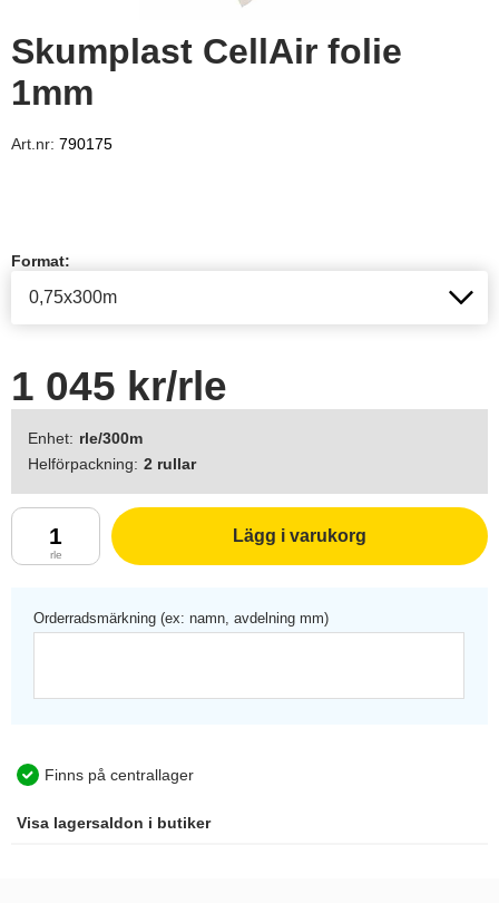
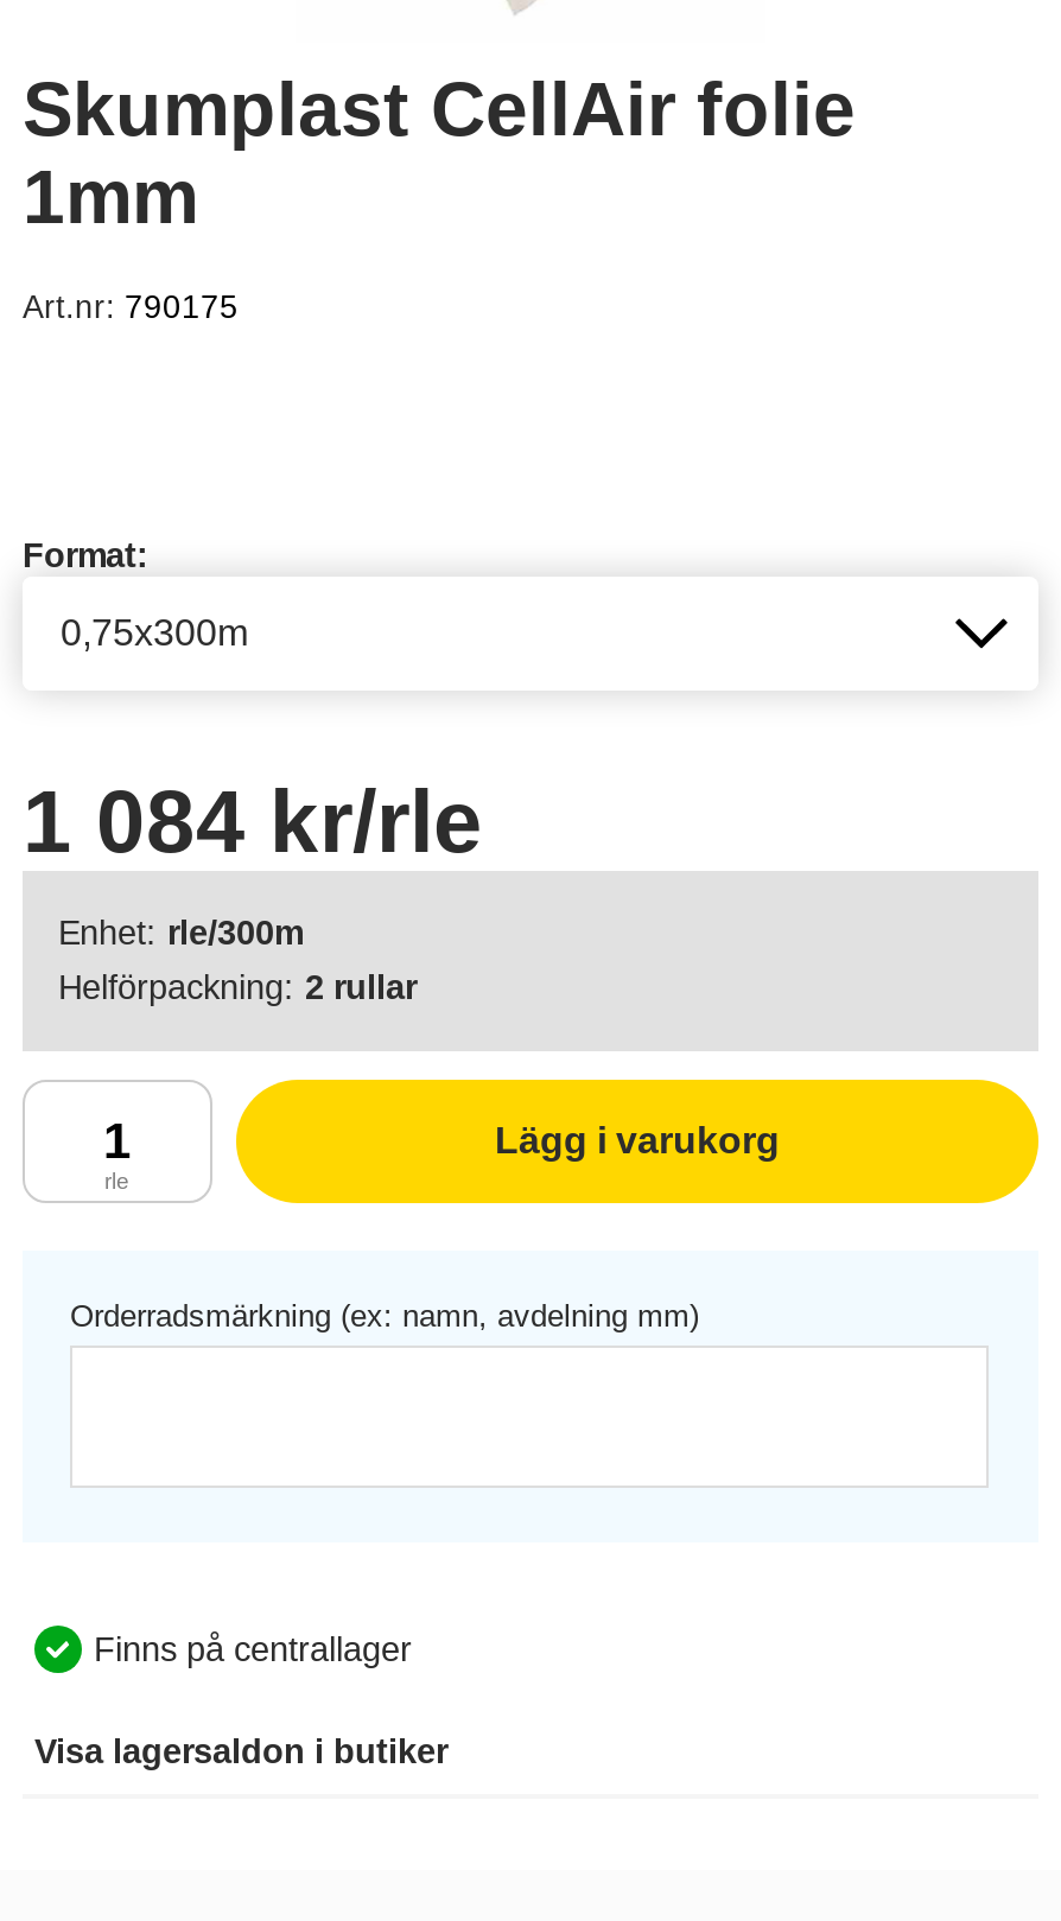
[11,363,227,409] 1 045 kr/rle -> [23,774,483,871] 1 084 kr/rle

